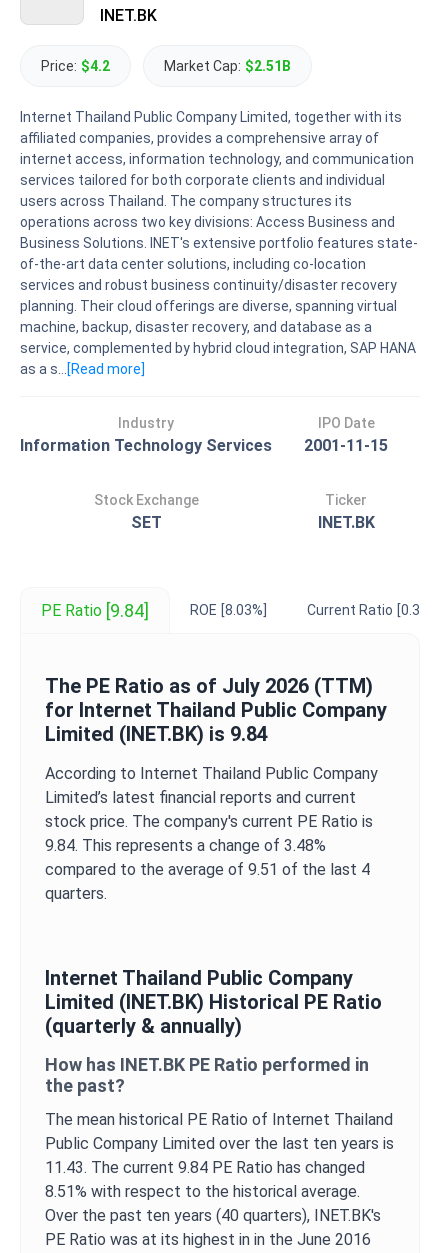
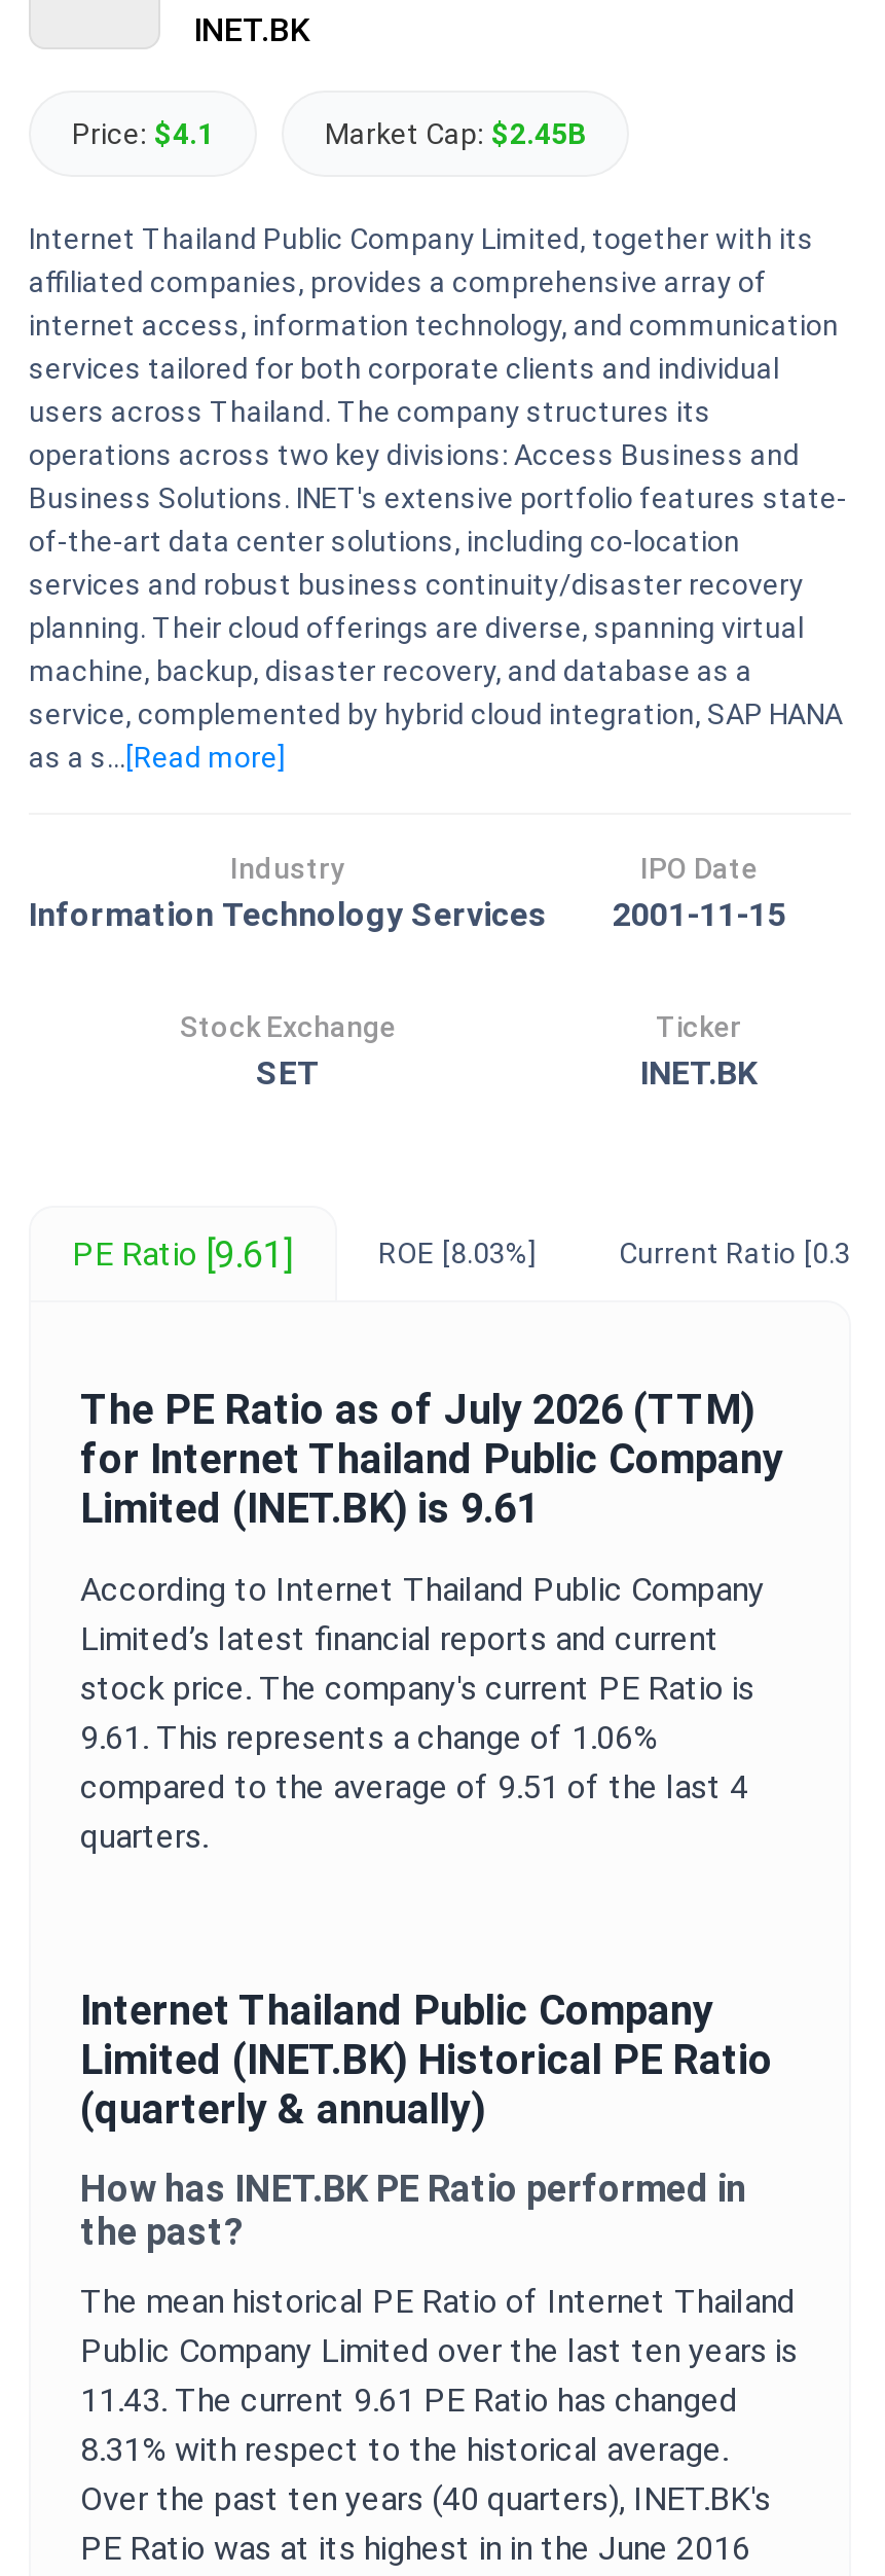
[41,58,110,74] Price: $4.2 -> [72,117,214,150] Price: $4.1
[164,58,291,74] Market Cap: $2.51B -> [325,117,586,150] Market Cap: $2.45B
[41,600,149,621] PE Ratio [9.84] -> [72,1232,294,1276] PE Ratio [9.61]
[45,722,268,746] Limited (INET.BK) is 9.84 -> [80,1483,539,1533] Limited (INET.BK) is 9.61
[45,836,326,855] 9.84. This represents a change of 3.48% -> [80,1718,658,1757] 9.61. This represents a change of 1.06%
[45,1158,365,1177] 11.43. The current 9.84 PE Ratio has changed -> [80,2381,738,2420] 11.43. The current 9.61 PE Ratio has changed
[45,1182,360,1201] 8.51% with respect to the historical average. -> [80,2430,728,2469] 8.31% with respect to the historical average.

